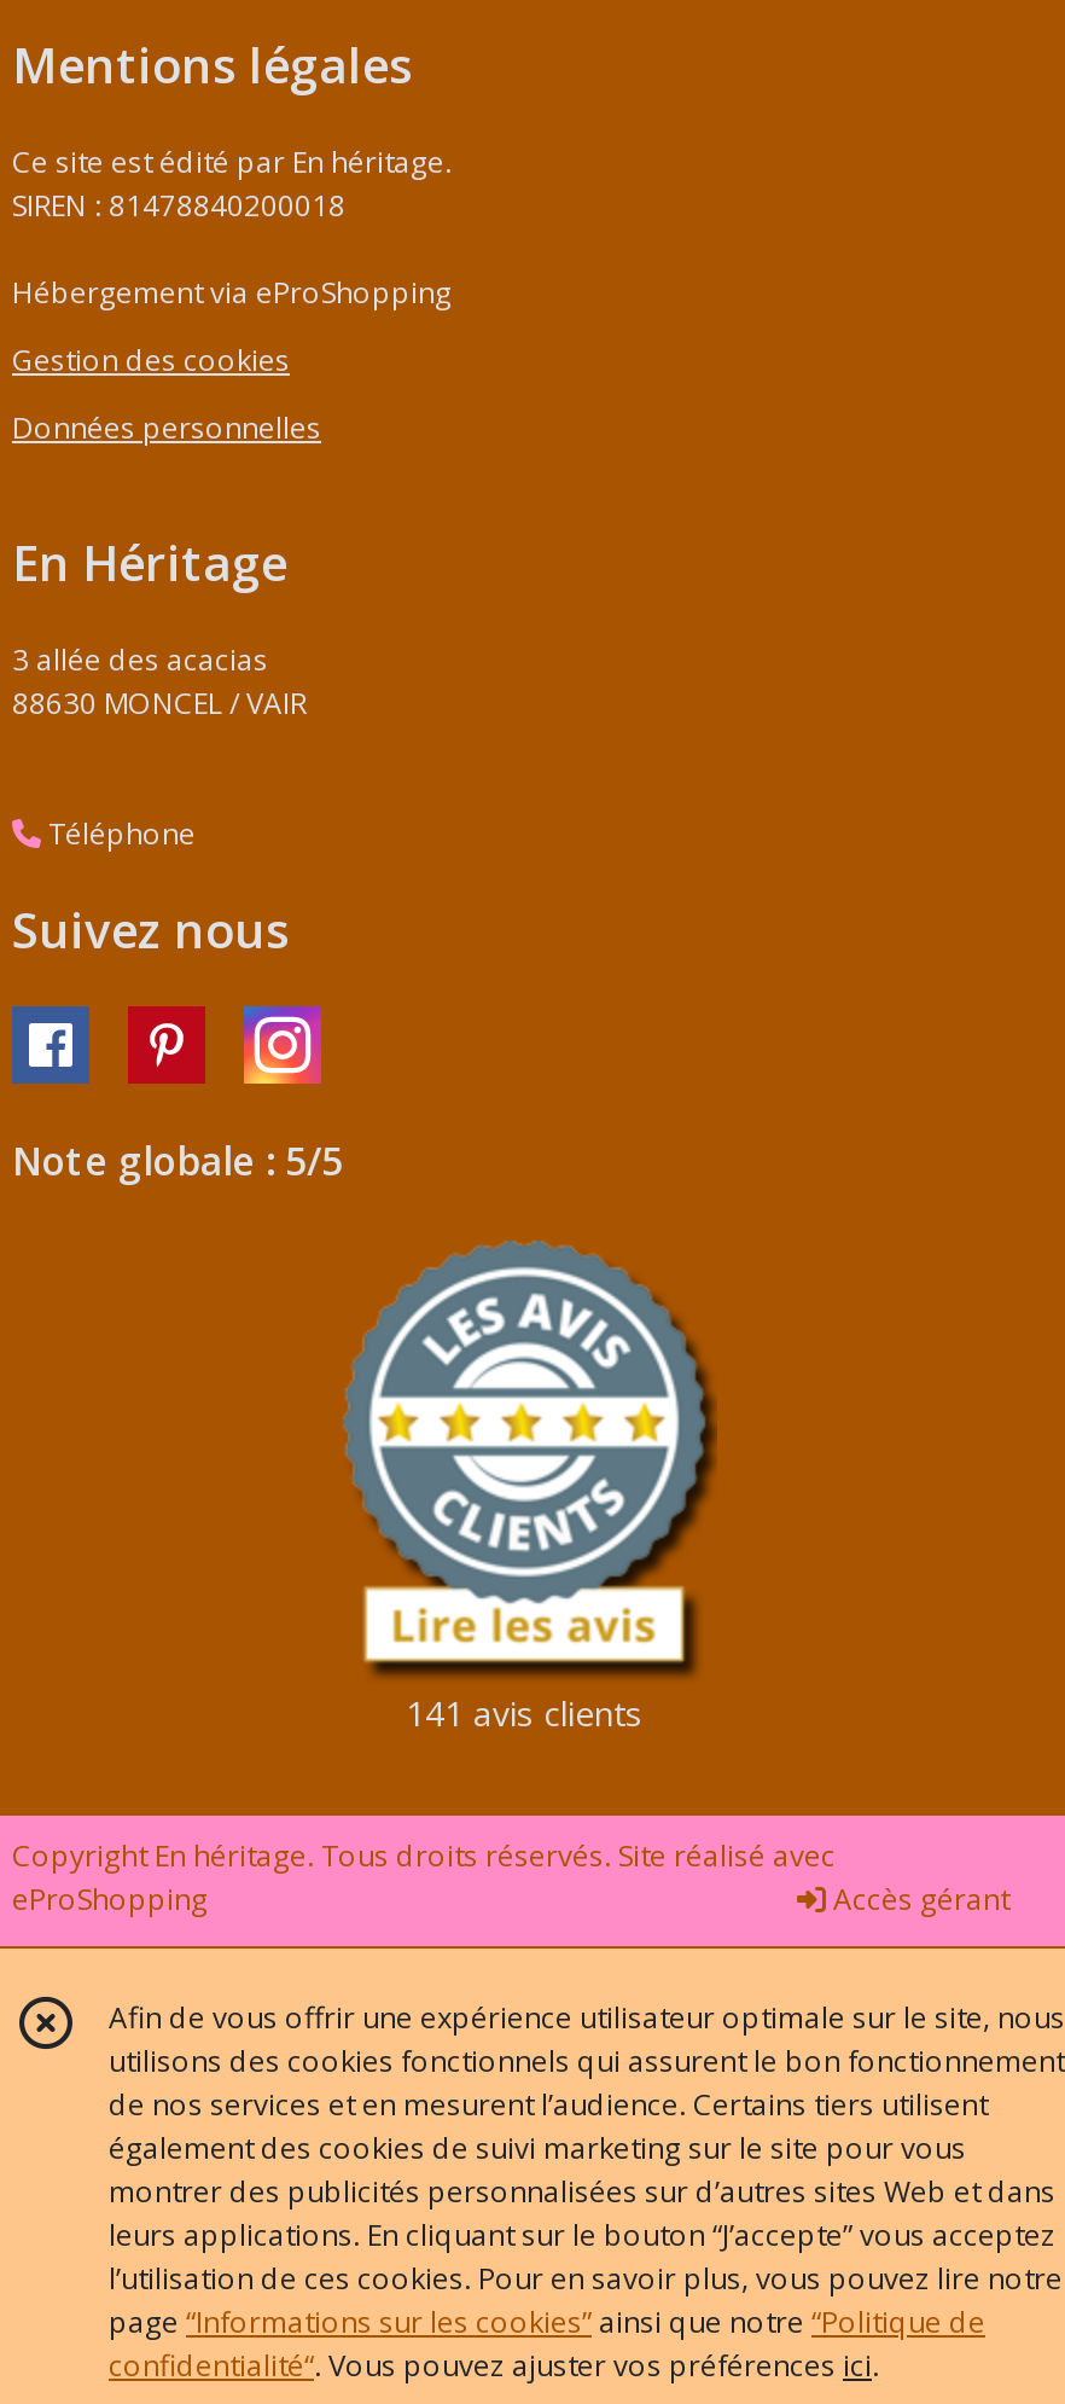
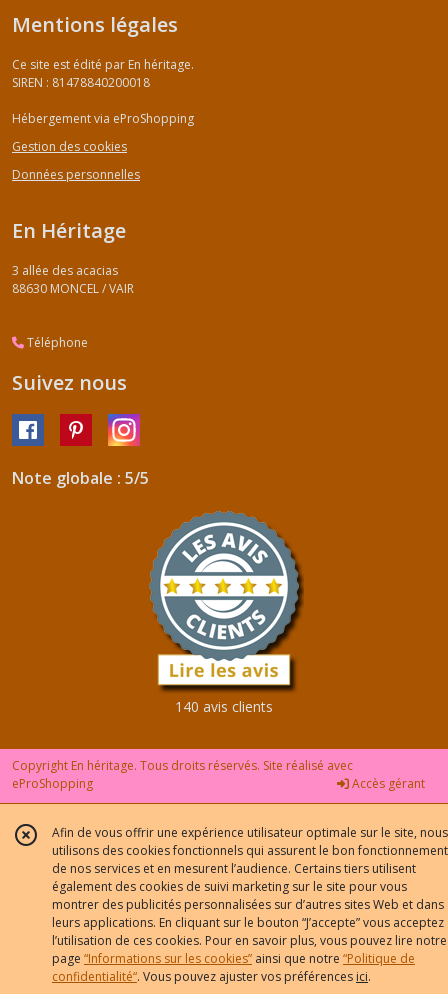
[406,1689,642,1735] 141 avis clients -> [175,696,273,715] 140 avis clients

